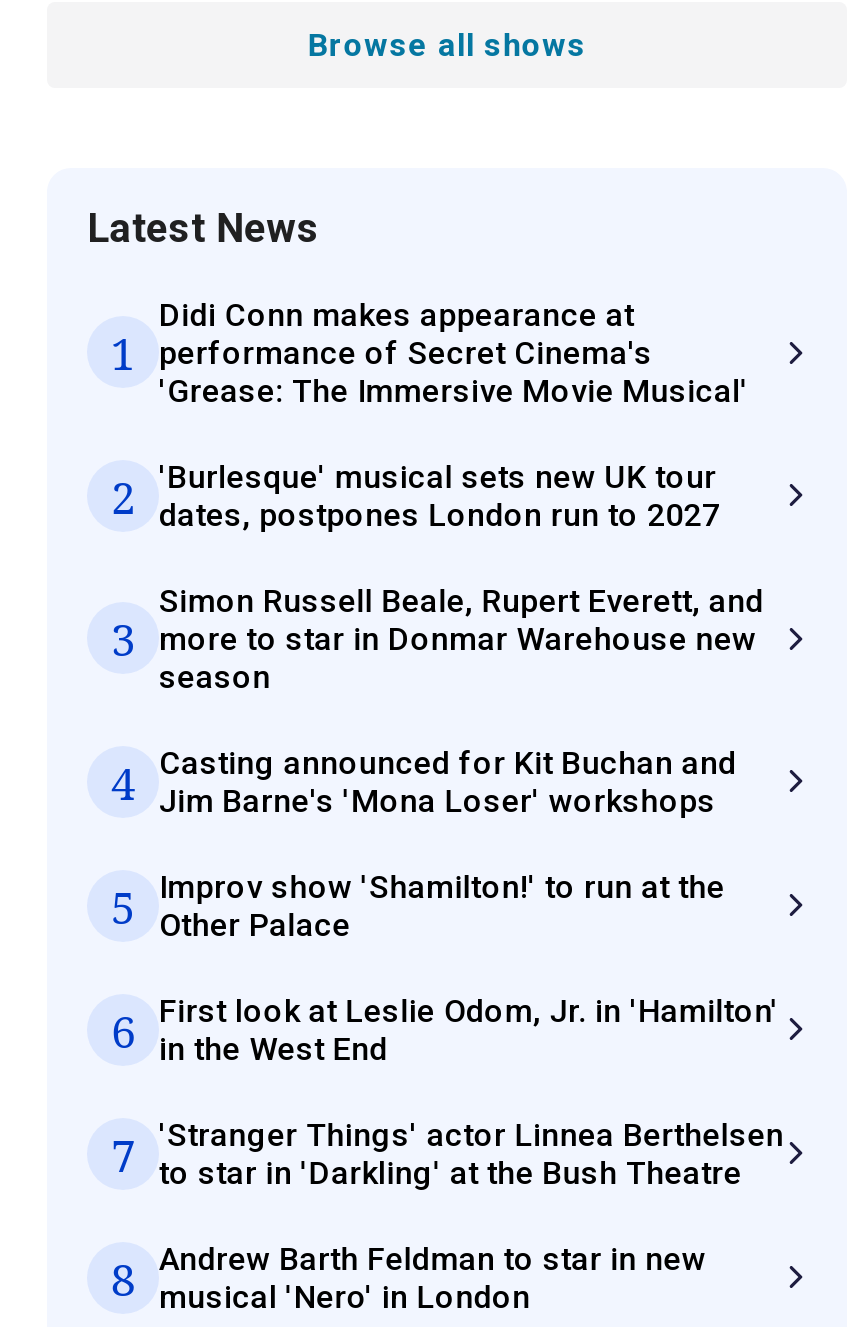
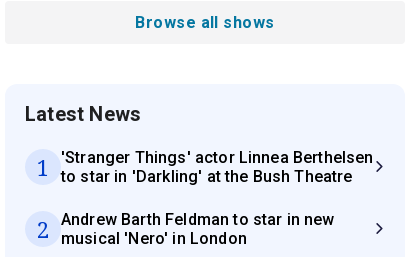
[111,296,749,668] Didi Conn makes appearance at | performance of Secret Cinema's | 'Grease: The Immersive Movie Musical' | 2 | 'Burlesque' musical sets new UK tour | dates, postpones London run to 2027 | 3 -> none
[111,582,779,1184] Simon Russell Beale, Rupert Everett, and | more to star in Donmar Warehouse new | season | 4 | Casting announced for Kit Buchan and | Jim Barne's 'Mona Loser' workshops | 5 | Improv show 'Shamilton!' to run at the | Other Palace | 6 | First look at Leslie Odom, Jr. in 'Hamilton' | in the West End | 7 -> none
[111,1240,706,1316] 8 Andrew Barth Feldman to star in new musical 'Nero' in London -> [37,210,335,248] 2 Andrew Barth Feldman to star in new musical 'Nero' in London

